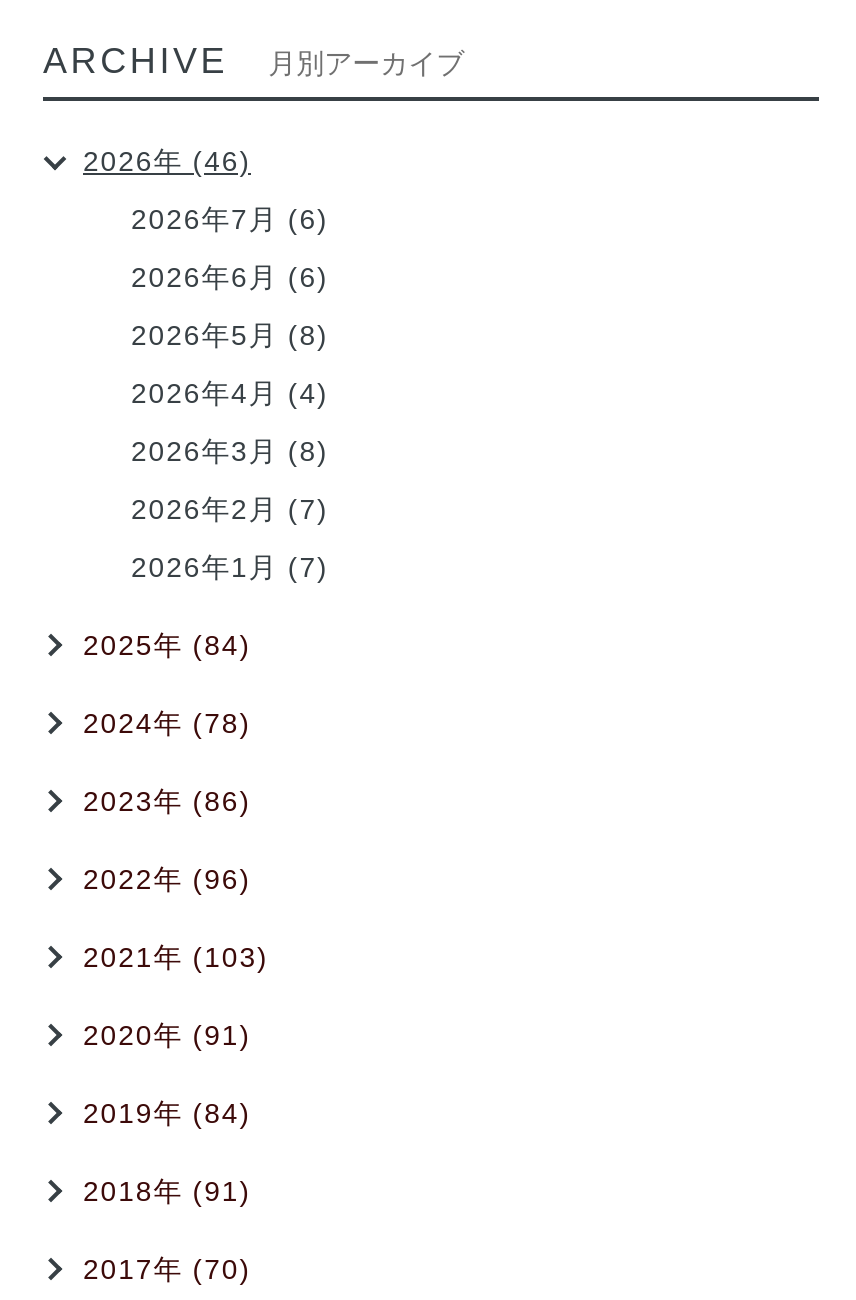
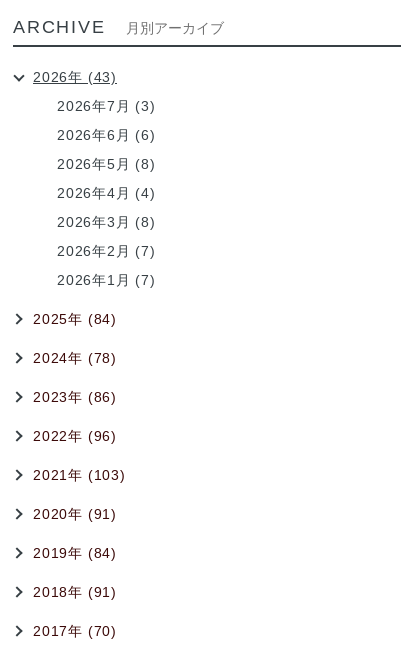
[83,146,251,178] 2026年 (46) -> [33,69,117,85] 2026年 (43)
[131,204,329,236] 2026年7月 (6) -> [57,98,156,114] 2026年7月 (3)

